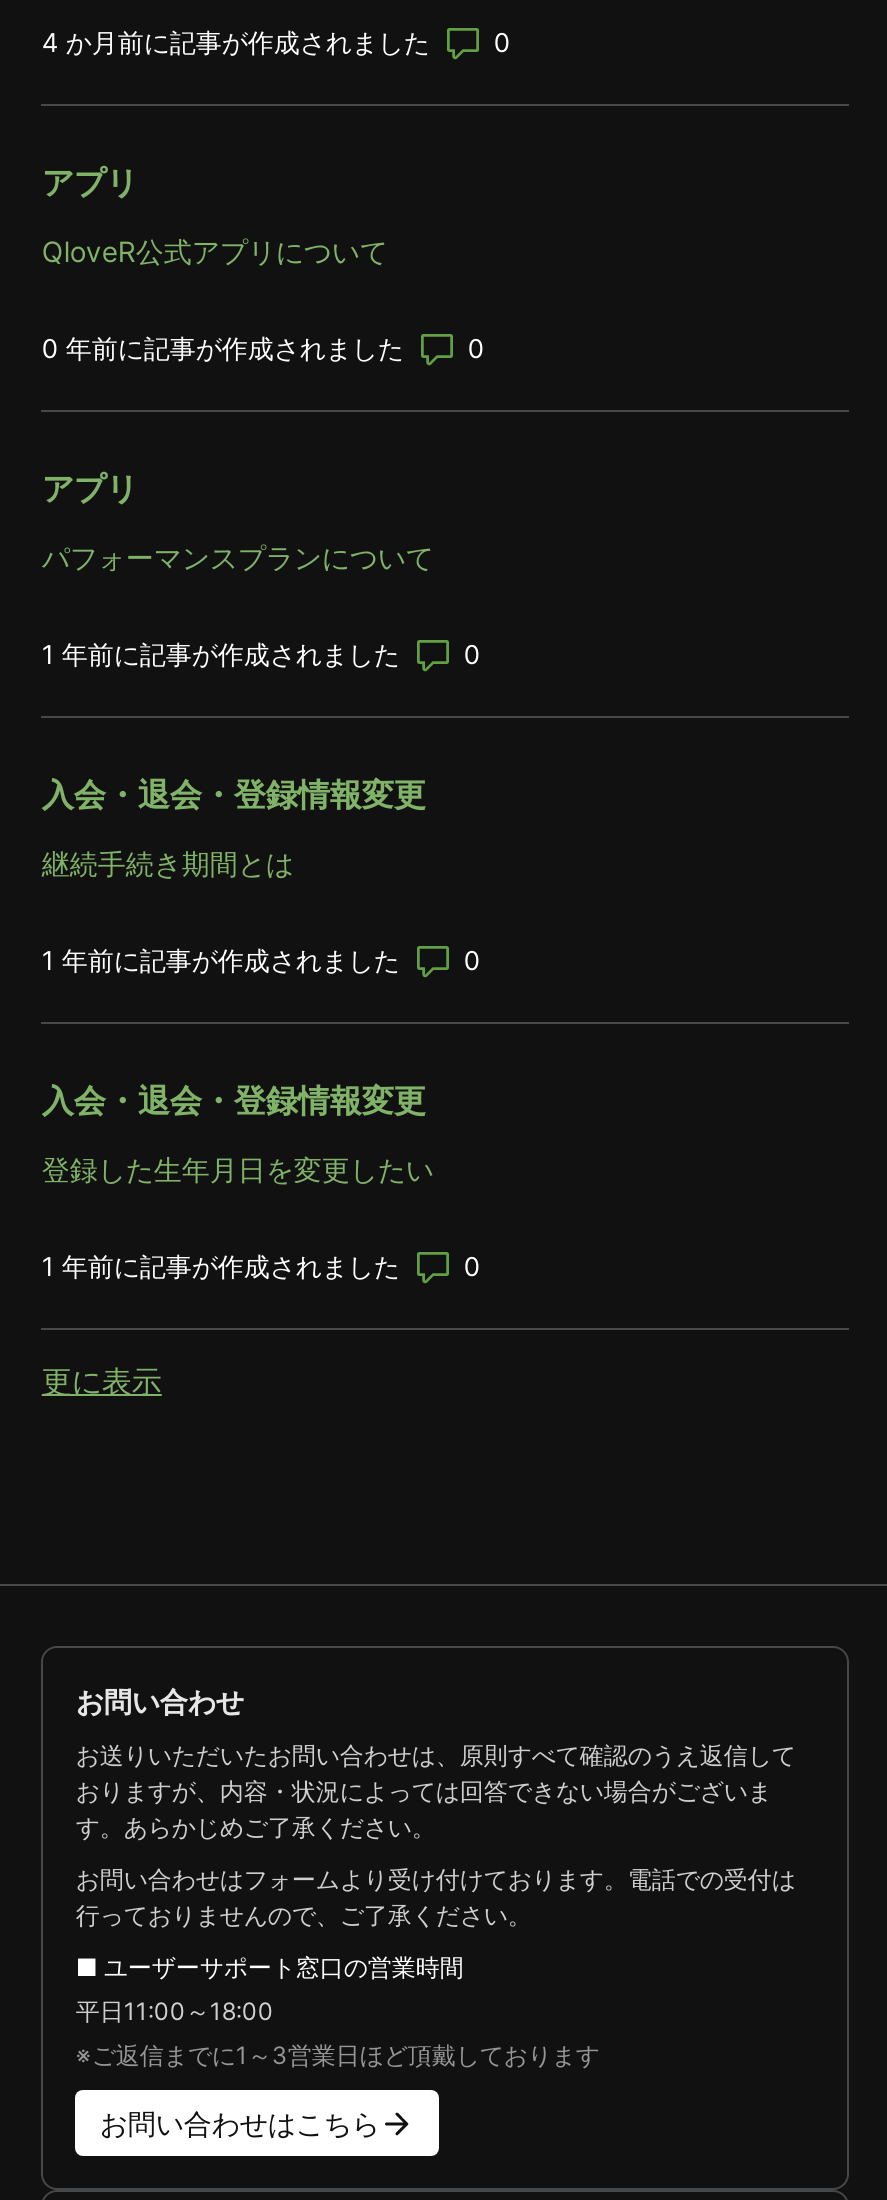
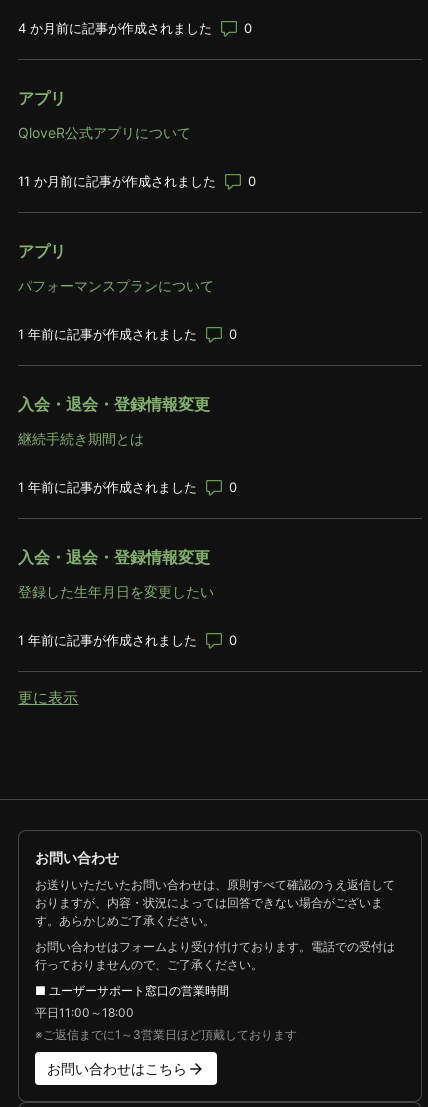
[42,332,404,364] 0 年前に記事が作成されました -> [18,173,216,189] 11 か月前に記事が作成されました

